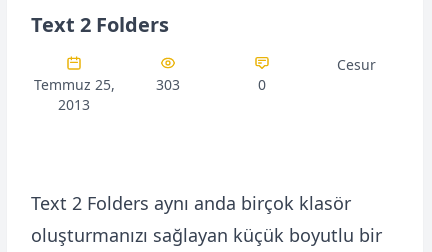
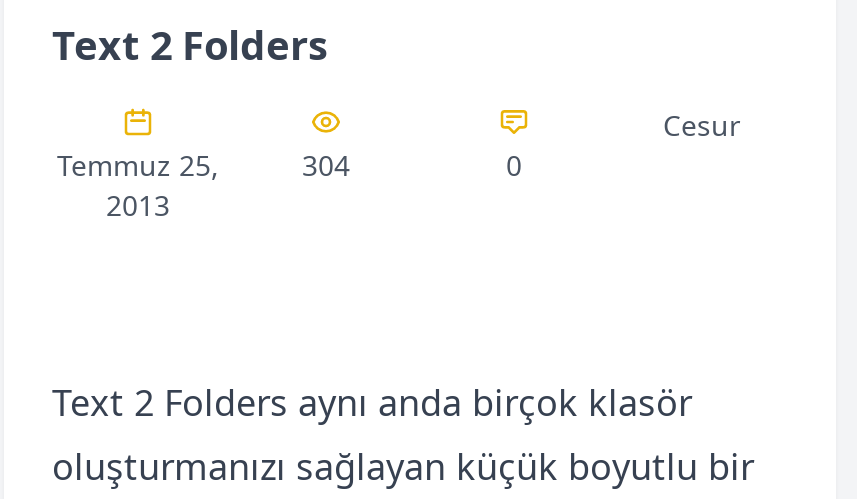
[156,75,180,94] 303 -> [302,146,350,184] 304

